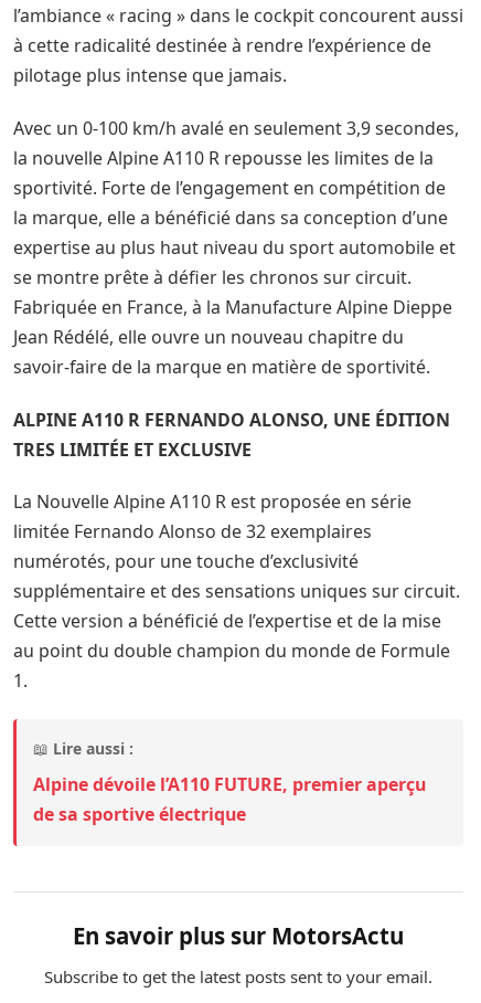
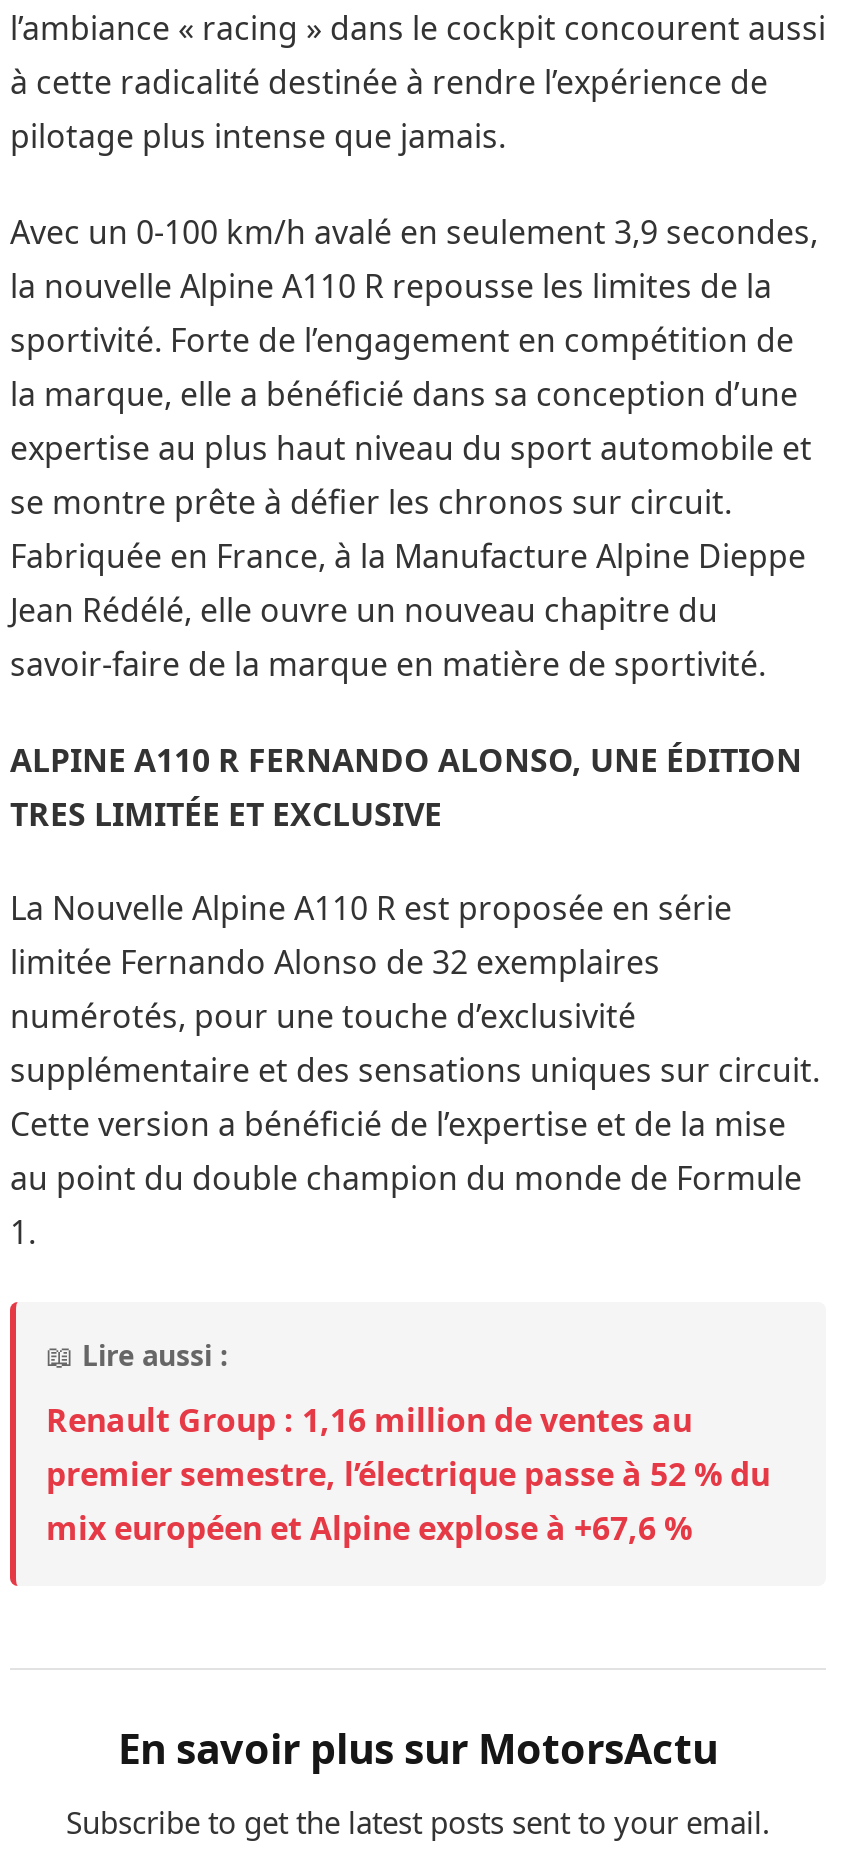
[33,772,426,826] Alpine dévoile l’A110 FUTURE, premier aperçu | de sa sportive électrique -> [46,1398,770,1550] Renault Group : 1,16 million de ventes au | premier semestre, l’électrique passe à 52 % du | mix européen et Alpine explose à +67,6 %

